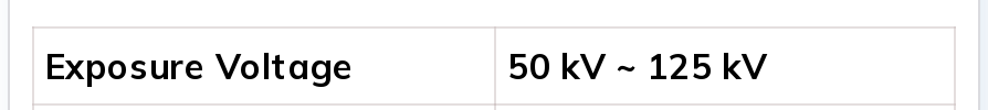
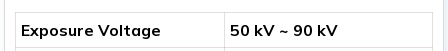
[507,45,768,89] 50 kV ~ 125 kV -> [230,20,338,40] 50 kV ~ 90 kV

